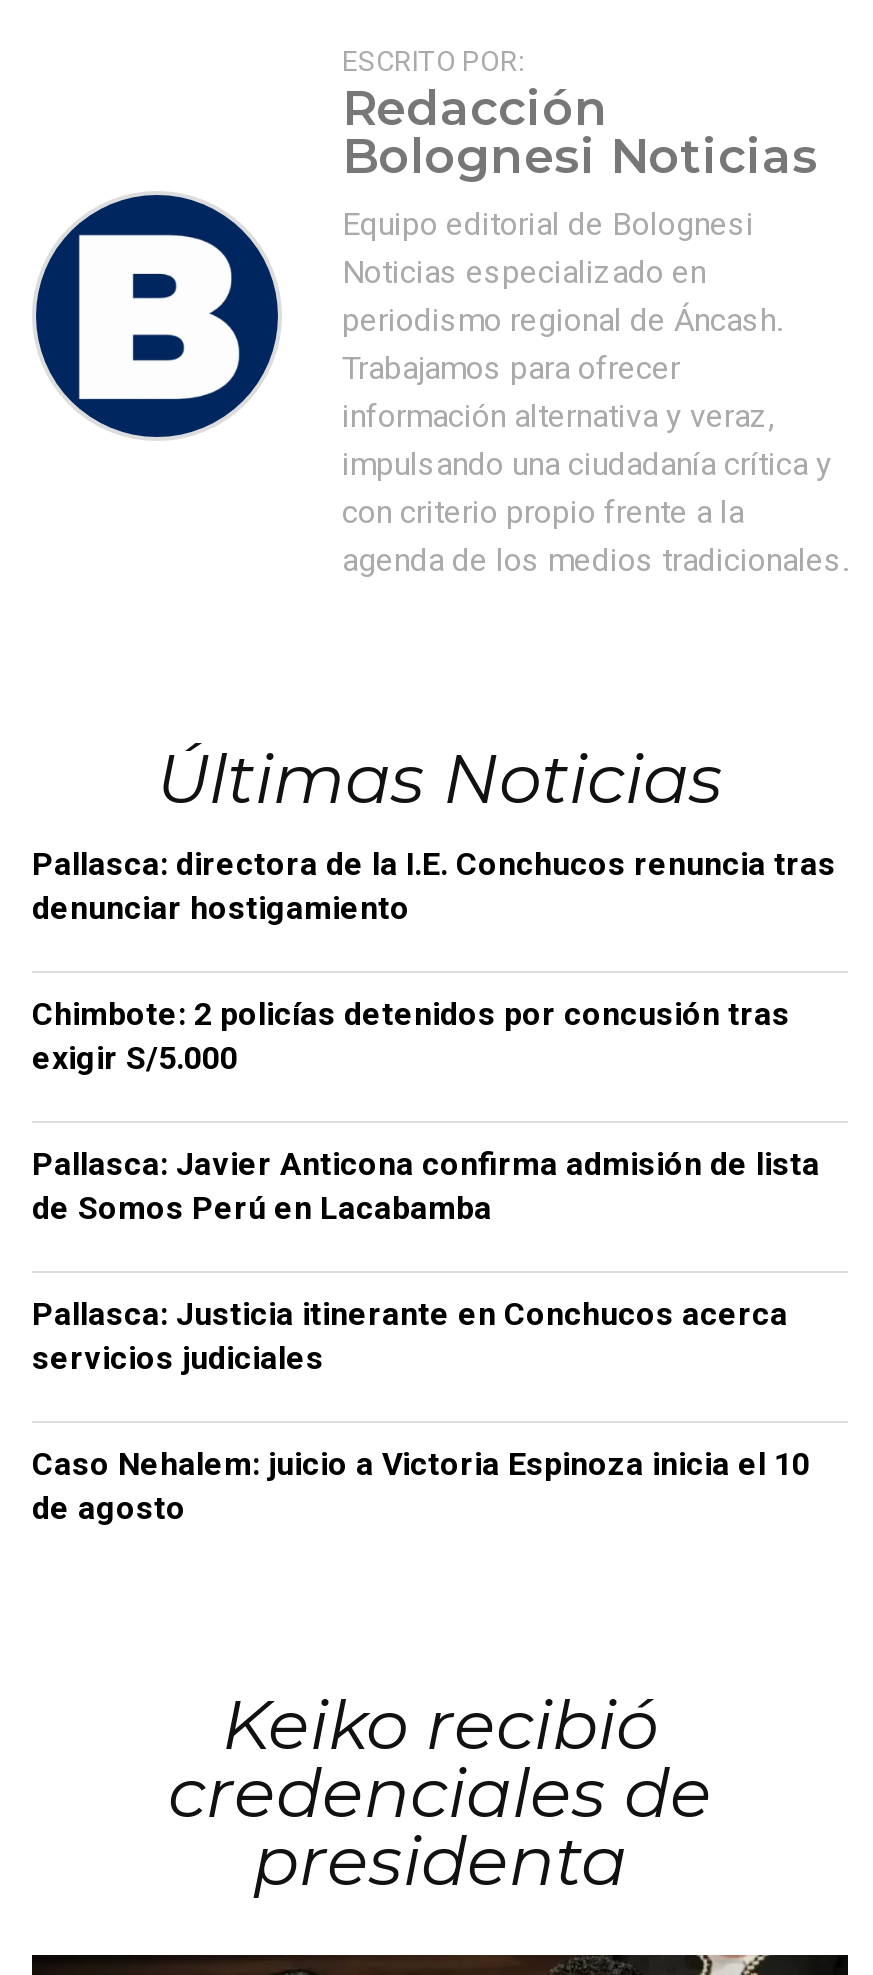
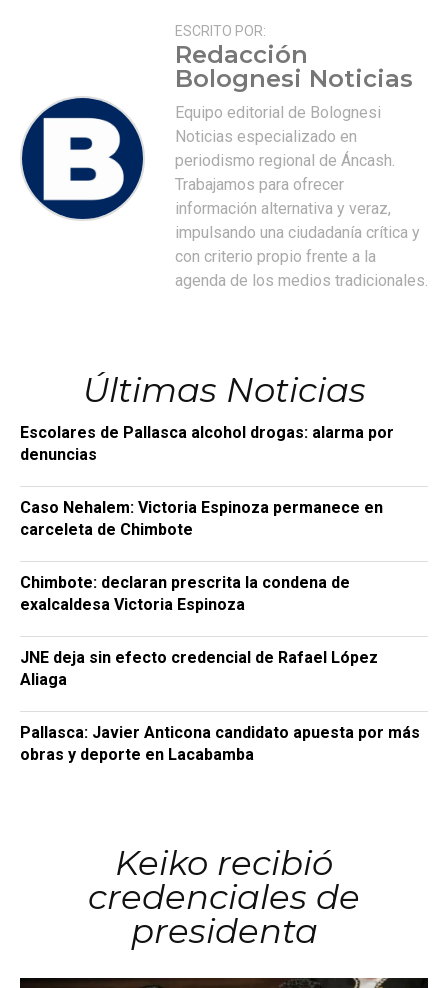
[32,845,836,927] Pallasca: directora de la I.E. Conchucos renuncia tras | denunciar hostigamiento -> [20,423,394,464] Escolares de Pallasca alcohol drogas: alarma por | denuncias
[32,995,790,1077] Chimbote: 2 policías detenidos por concusión tras | exigir S/5.000 -> [20,498,383,539] Caso Nehalem: Victoria Espinoza permanece en | carceleta de Chimbote
[32,1145,820,1227] Pallasca: Javier Anticona confirma admisión de lista | de Somos Perú en Lacabamba -> [20,573,350,614] Chimbote: declaran prescrita la condena de | exalcaldesa Victoria Espinoza
[32,1295,788,1377] Pallasca: Justicia itinerante en Conchucos acerca | servicios judiciales -> [20,648,378,689] JNE deja sin efecto credencial de Rafael López | Aliaga
[32,1445,810,1527] Caso Nehalem: juicio a Victoria Espinoza inicia el 10 | de agosto -> [20,723,420,764] Pallasca: Javier Anticona candidato apuesta por más | obras y deporte en Lacabamba

